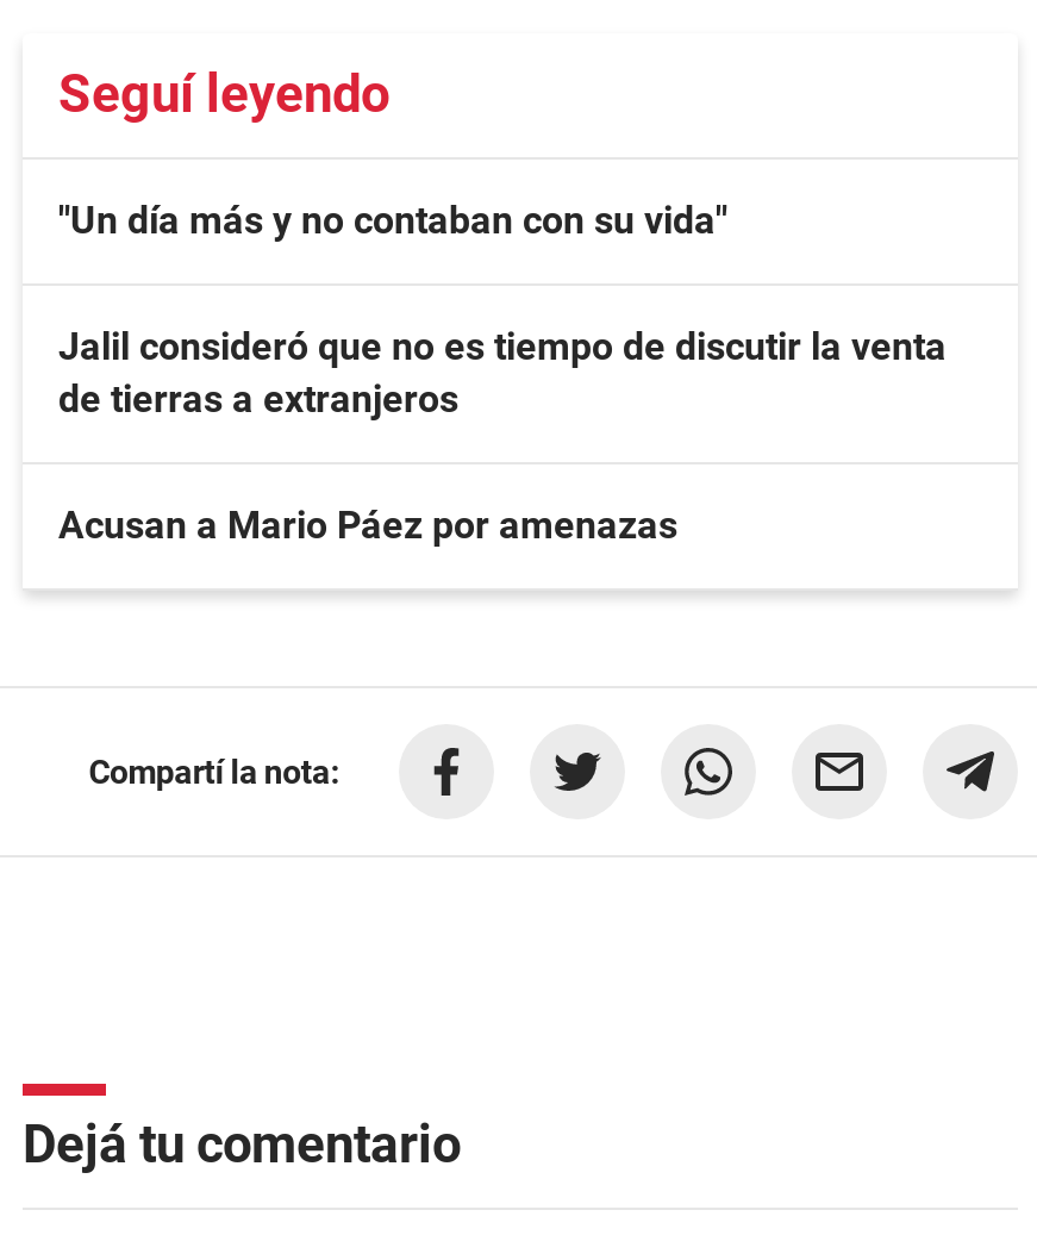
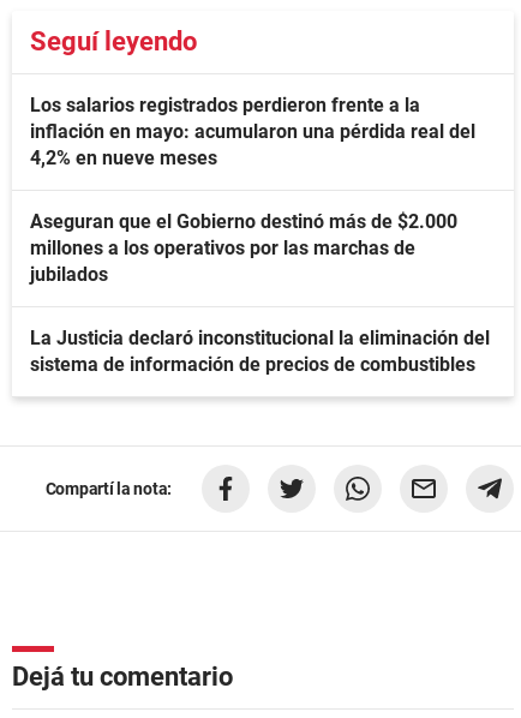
[58,197,727,242] "Un día más y no contaban con su vida" -> [30,93,475,169] Los salarios registrados perdieron frente a la | inflación en mayo: acumularon una pérdida real del | 4,2% en nueve meses
[58,323,947,421] Jalil consideró que no es tiempo de discutir la venta | de tierras a extranjeros -> [30,210,457,286] Aseguran que el Gobierno destinó más de $2.000 | millones a los operativos por las marchas de | jubilados
[58,502,677,547] Acusan a Mario Páez por amenazas -> [30,326,490,376] La Justicia declaró inconstitucional la eliminación del | sistema de información de precios de combustibles

